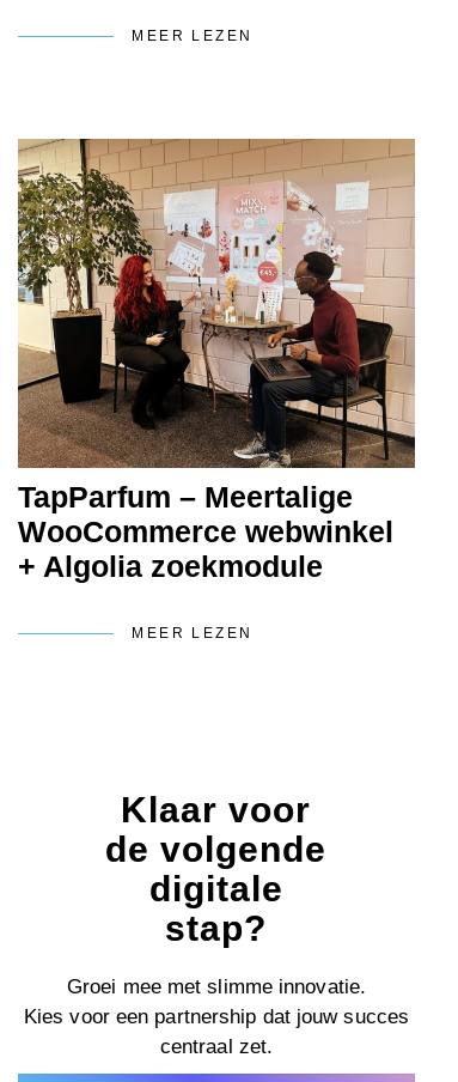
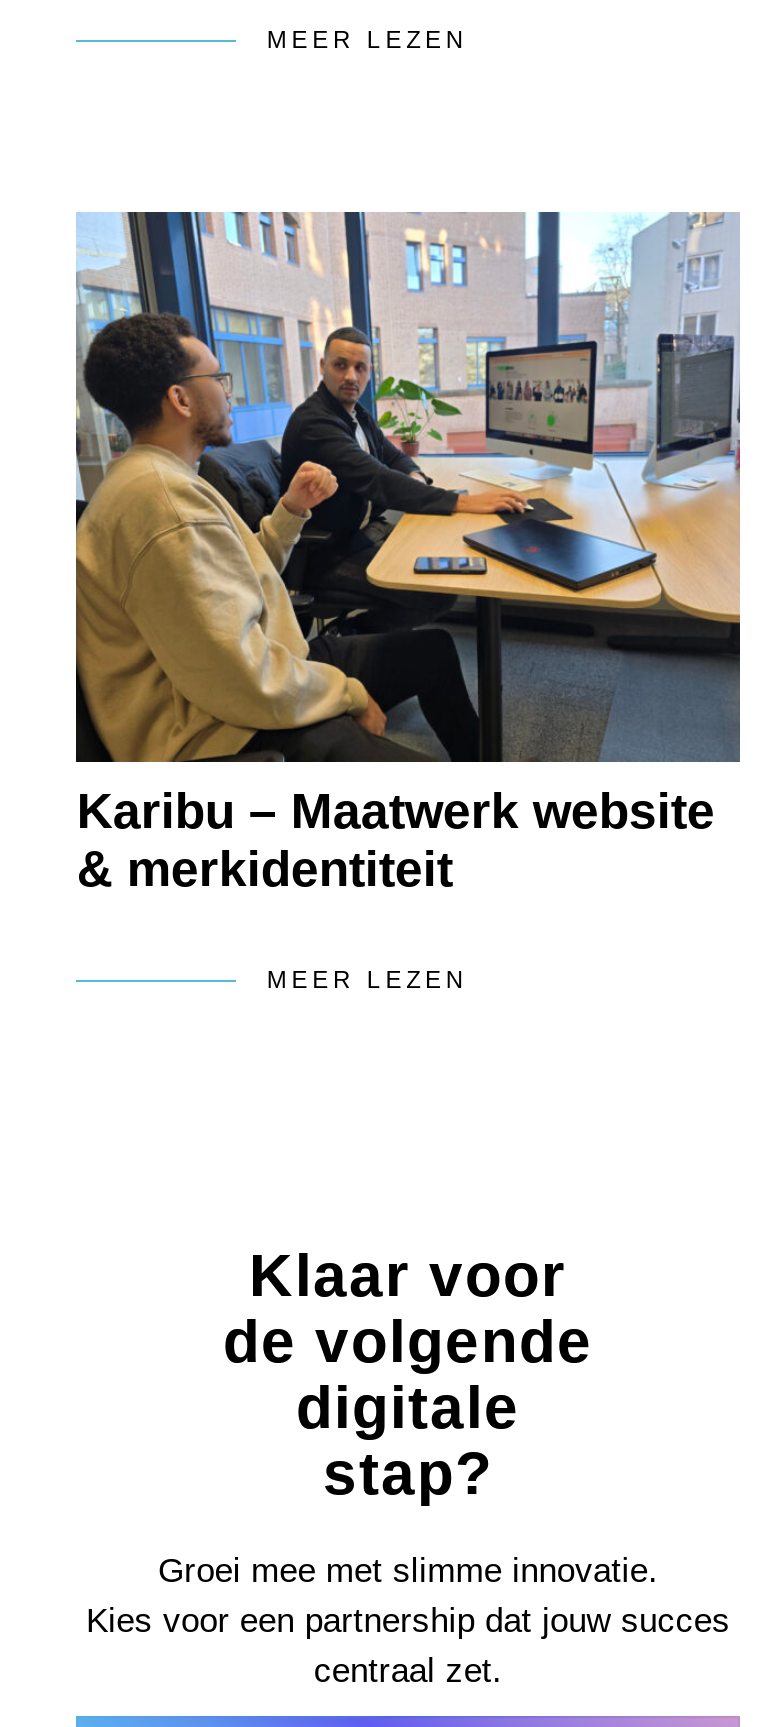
[17,138,416,583] [image] | TapParfum – Meertalige | WooCommerce webwinkel | + Algolia zoekmodule -> [74,210,742,896] [image] | Karibu – Maatwerk website | & merkidentiteit

